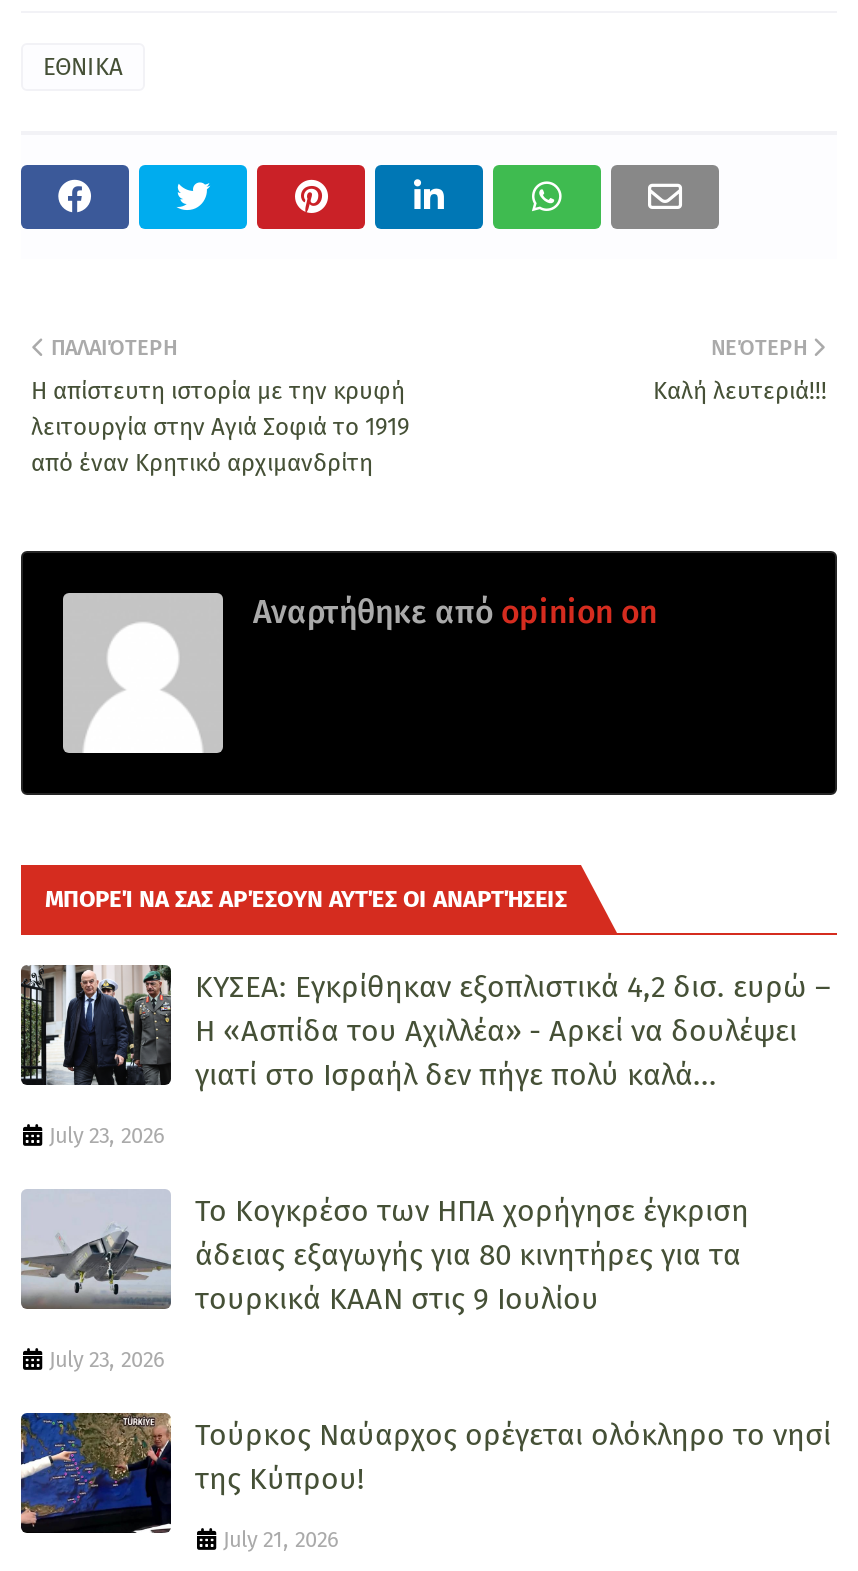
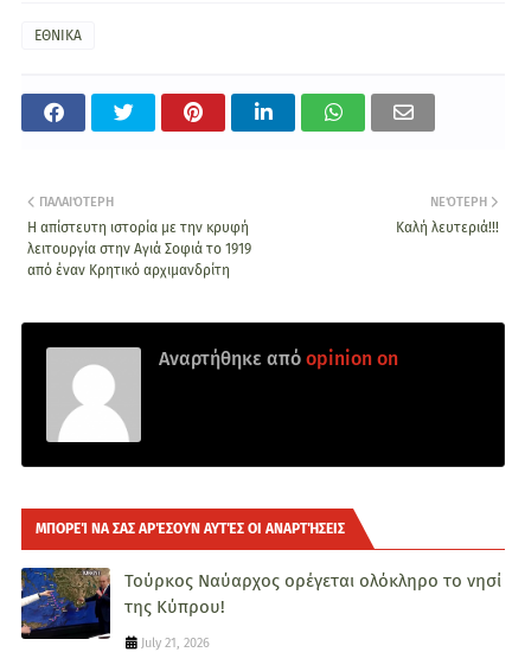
[21,963,831,1373] [image] | ΚΥΣΕΑ: Εγκρίθηκαν εξοπλιστικά 4,2 δισ. ευρώ – | Η «Ασπίδα του Αχιλλέα» - Αρκεί να δουλέψει | γιατί στο Ισραήλ δεν πήγε πολύ καλά... | July 23, 2026 | Το Κογκρέσο των ΗΠΑ χορήγησε έγκριση | άδειας εξαγωγής για 80 κινητήρες για τα | τουρκικά ΚΑΑΝ στις 9 Ιουλίου | July 23, 2026 -> none
[19,1189,167,1311] [image] -> none

